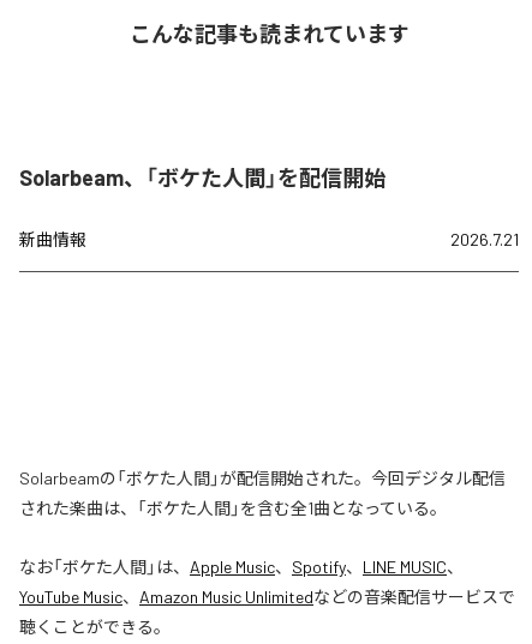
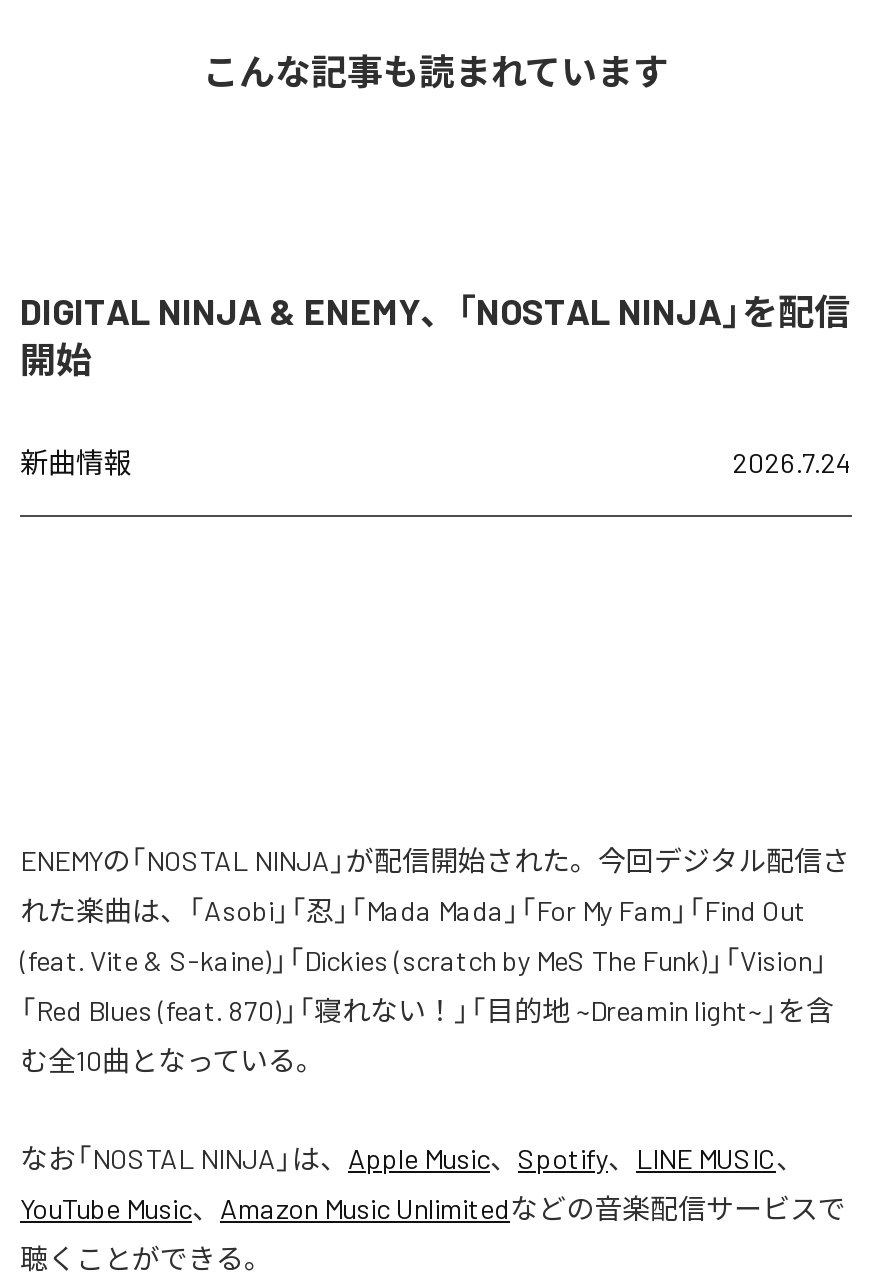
[19,165,385,191] Solarbeam、「ボケた人間」を配信開始 -> [20,290,850,382] DIGITAL NINJA & ENEMY、「NOSTAL NINJA」を配信 | 開始
[450,230,519,250] 2026.7.21 -> [732,446,852,480] 2026.7.24
[19,468,506,577] Solarbeamの「ボケた人間」が配信開始された。今回デジタル配信 | された楽曲は、「ボケた人間」を含む全1曲となっている。 | なお「ボケた人間」は、Apple Music、Spotify、LINE MUSIC、 -> [20,844,850,1176] ENEMYの「NOSTAL NINJA」が配信開始された。今回デジタル配信さ | れた楽曲は、「Asobi」「忍」「Mada Mada」「For My Fam」「Find Out | (feat. Vite & S-kaine)」「Dickies (scratch by MeS The Funk)」「Vision」 | 「Red Blues (feat. 870)」「寝れない！」「目的地 ~Dreamin light~」を含 | む全10曲となっている。 | なお「NOSTAL NINJA」は、Apple Music、Spotify、LINE MUSIC、

